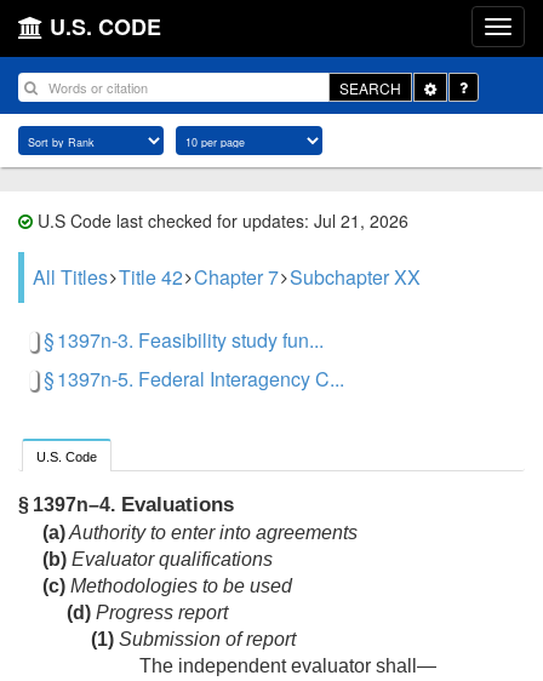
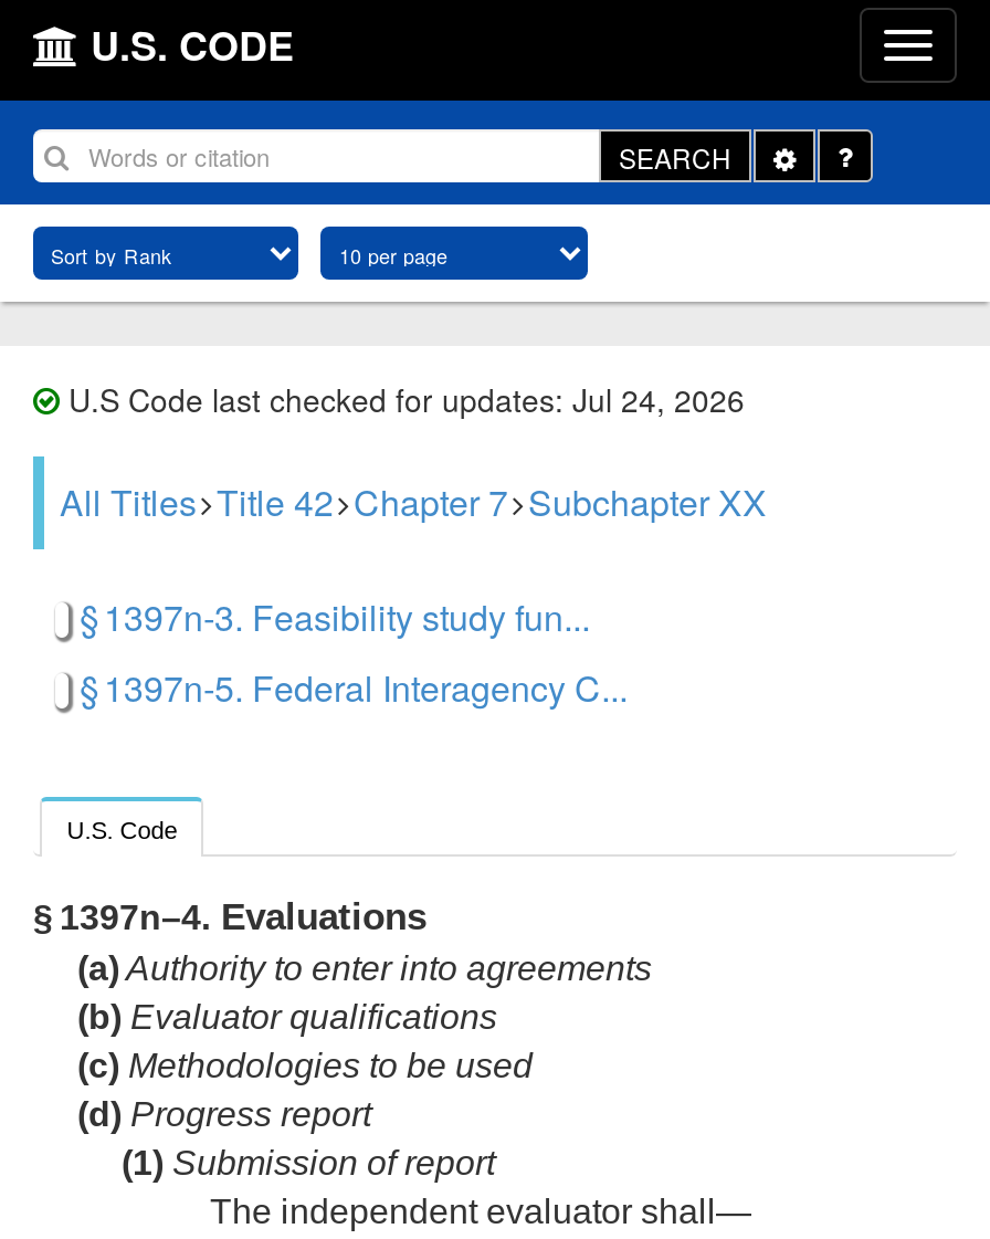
[33,208,408,233] U.S Code last checked for updates: Jul 21, 2026 -> [60,377,745,421] U.S Code last checked for updates: Jul 24, 2026

